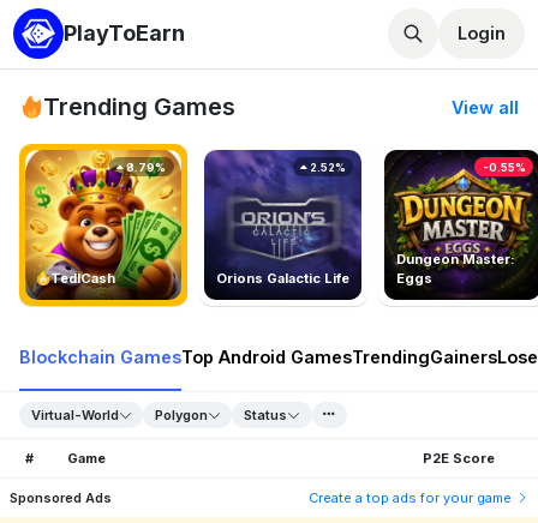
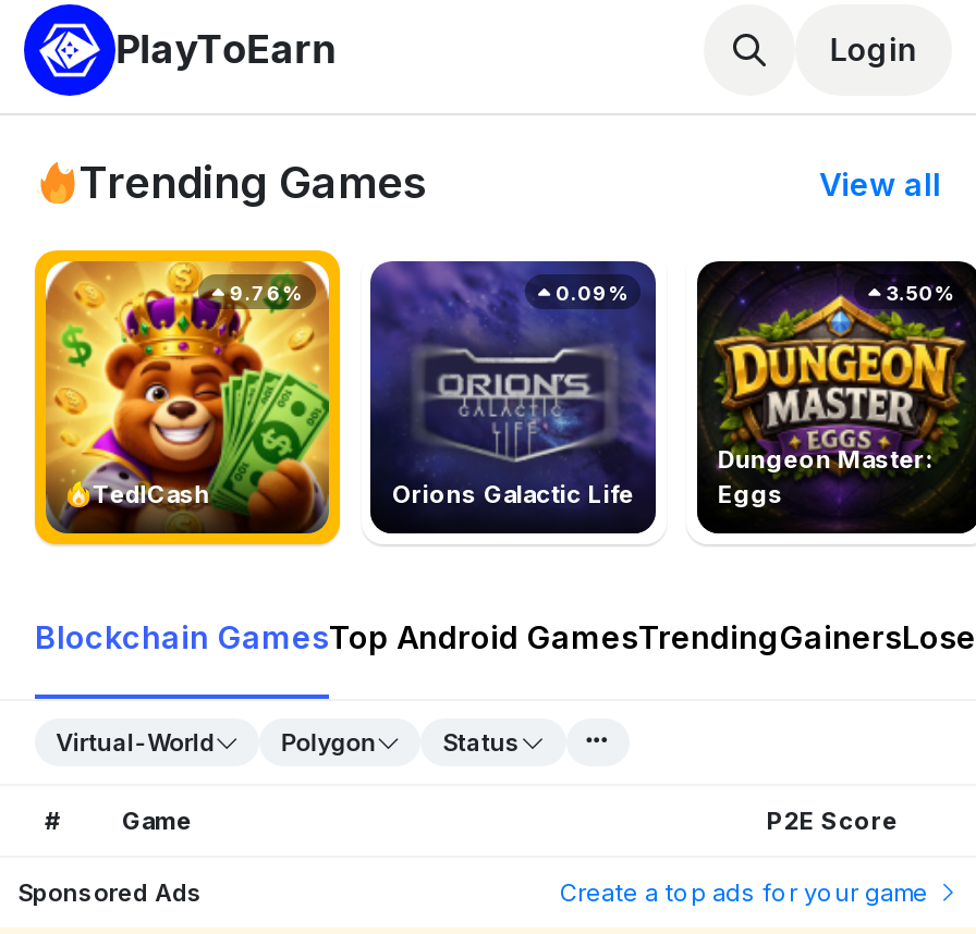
[124,160,166,174] 8.79% -> [225,280,302,304] 9.76%
[307,160,346,174] 2.52% -> [551,280,627,304] 0.09%
[482,160,526,174] -0.55% -> [881,280,953,304] 3.50%

